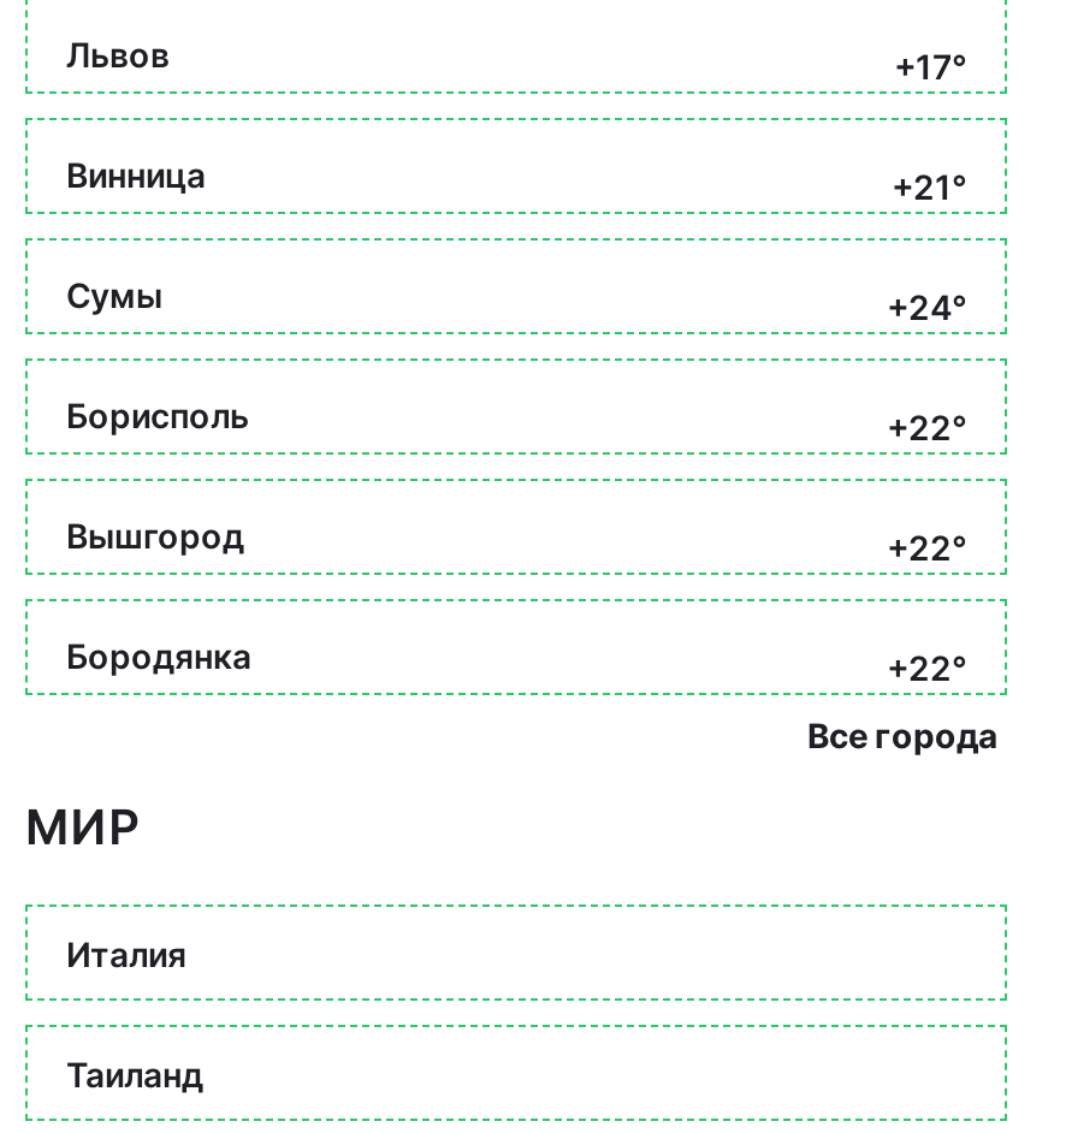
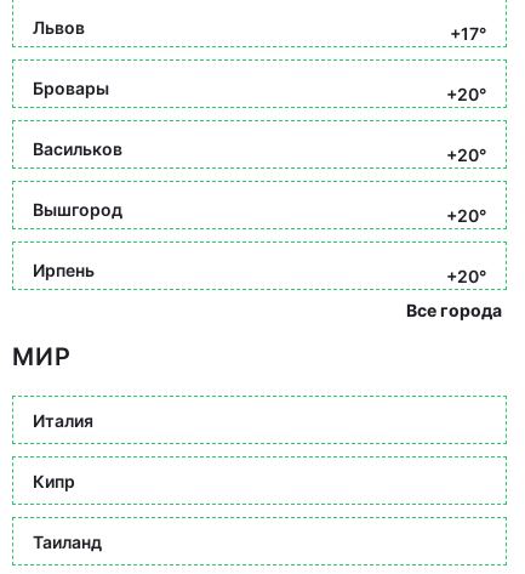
[66,153,966,447] Винница | +21° | Сумы | +24° | Борисполь | +22° -> [33,77,486,165] Бровары | +20° | Васильков | +20°
moved [66,514,244,554] -> [33,198,122,219]: Вышгород
[887,527,966,568] +22° -> [446,205,486,226] +20°
[66,634,966,688] Бородянка | +22° -> [33,259,486,286] Ирпень | +20°
moved [25,714,997,973] -> [12,300,502,430]: Все города | МИР | Италия
none -> [33,470,75,491] Кипр

